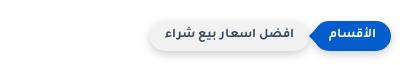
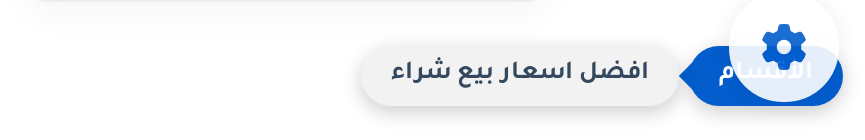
[334,10,388,50] [image] -> [727,22,837,102] [image]

